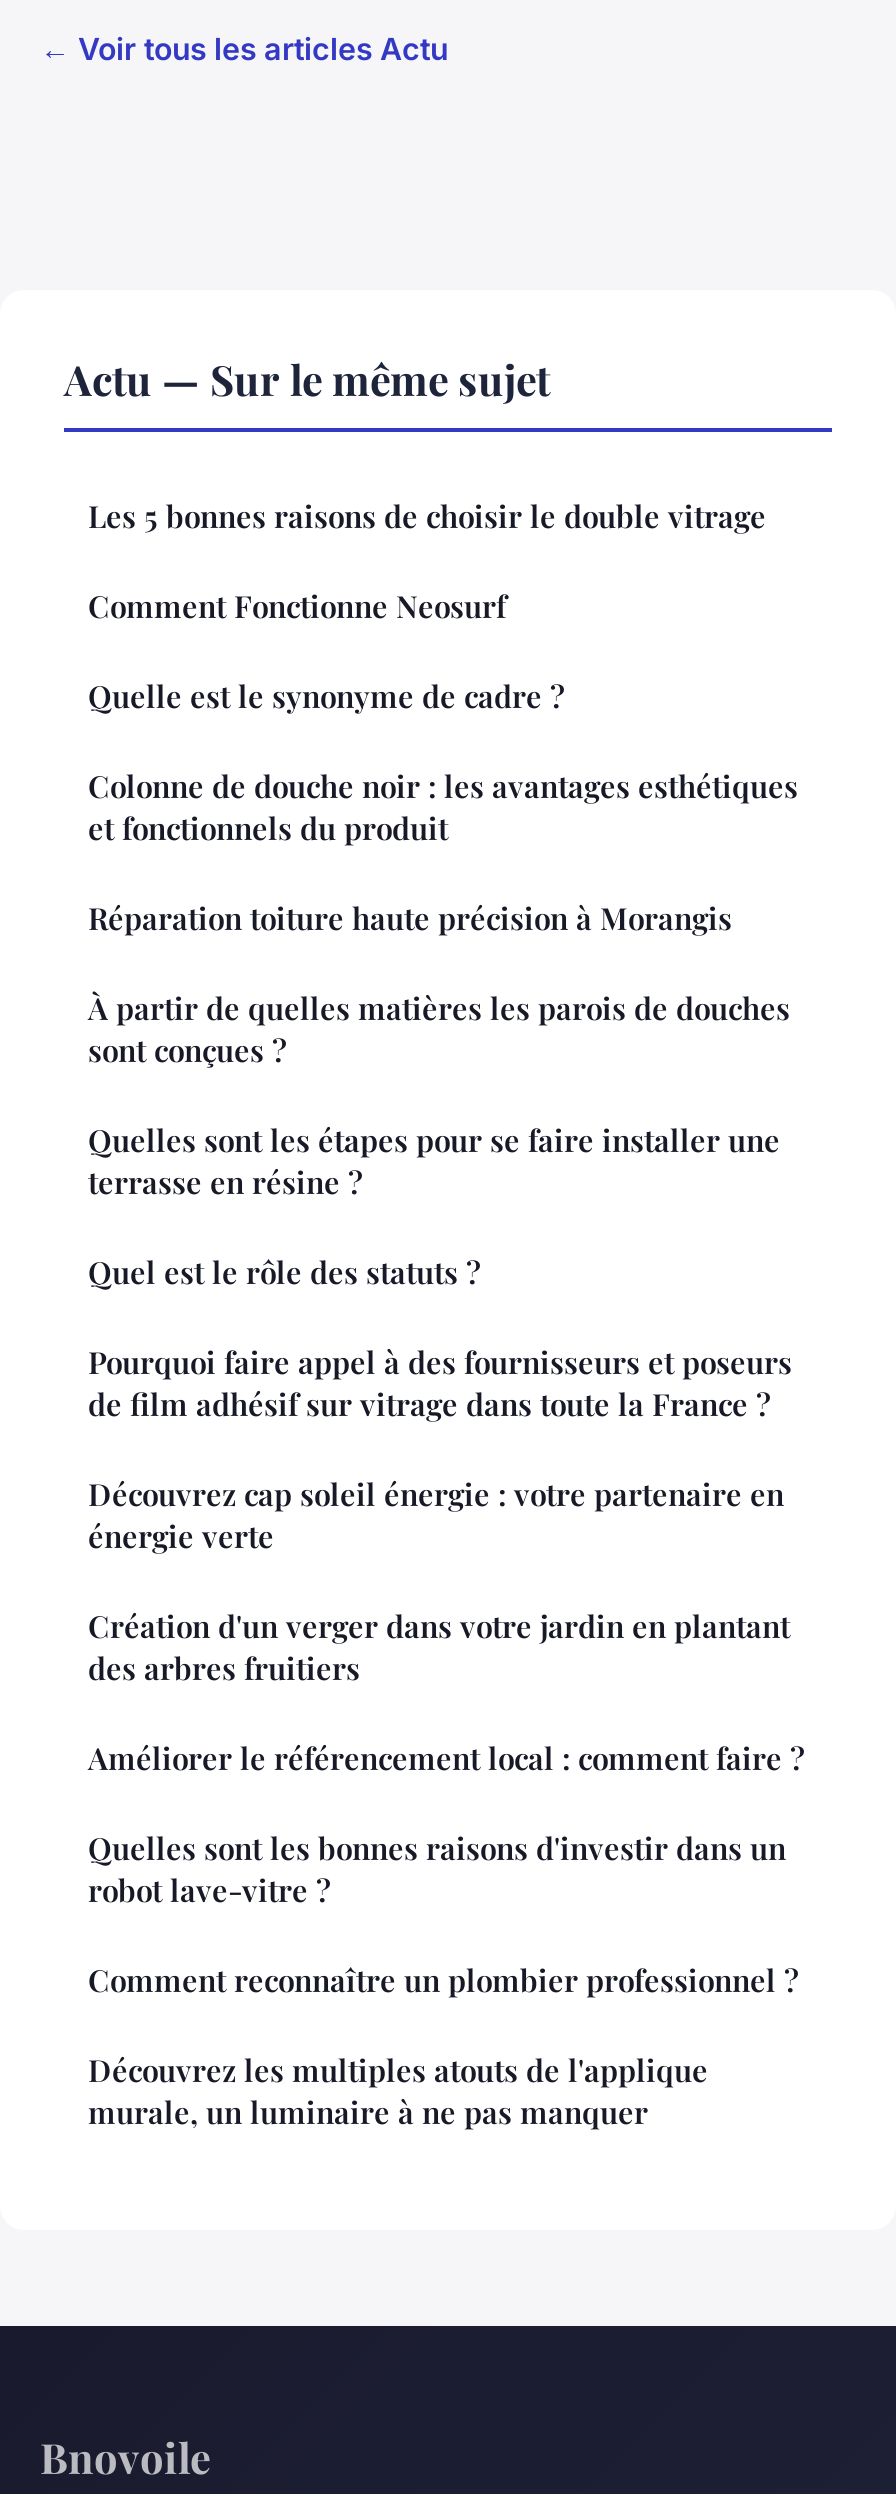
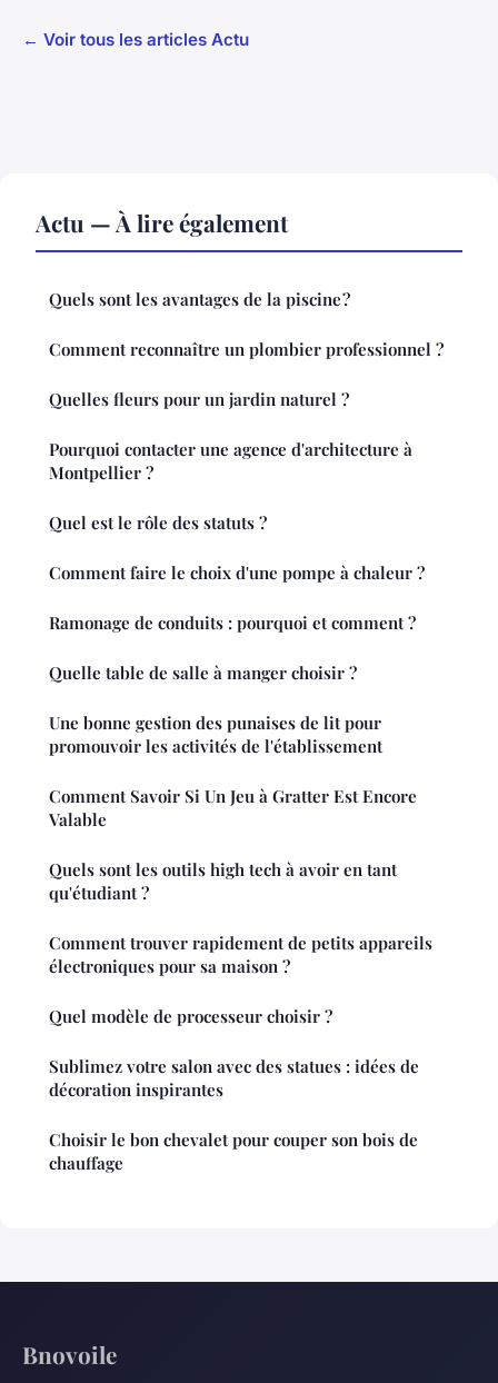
[64,351,804,1911] Actu — Sur le même sujet | Les 5 bonnes raisons de choisir le double vitrage | Comment Fonctionne Neosurf | Quelle est le synonyme de cadre ? | Colonne de douche noir : les avantages esthétiques | et fonctionnels du produit | Réparation toiture haute précision à Morangis | À partir de quelles matières les parois de douches | sont conçues ? | Quelles sont les étapes pour se faire installer une | terrasse en résine ? | Pourquoi faire appel à des fournisseurs et poseurs | de film adhésif sur vitrage dans toute la France ? | Découvrez cap soleil énergie : votre partenaire en | énergie verte | Création d'un verger dans votre jardin en plantant | des arbres fruitiers | Améliorer le référencement local : comment faire ? | Quelles sont les bonnes raisons d'investir dans un | robot lave-vitre ? -> [36,207,350,310] Actu — À lire également | Quels sont les avantages de la piscine ?
moved [88,1253,480,1293] -> [49,511,267,534]: Quel est le rôle des statuts ?
moved [88,1961,798,2001] -> [49,338,444,360]: Comment reconnaître un plombier professionnel ?
[88,2051,708,2133] Découvrez les multiples atouts de l'applique | murale, un luminaire à ne pas manquer -> [49,388,432,1174] Quelles fleurs pour un jardin naturel ? | Pourquoi contacter une agence d'architecture à | Montpellier ? | Comment faire le choix d'une pompe à chaleur ? | Ramonage de conduits : pourquoi et comment ? | Quelle table de salle à manger choisir ? | Une bonne gestion des punaises de lit pour | promouvoir les activités de l'établissement | Comment Savoir Si Un Jeu à Gratter Est Encore | Valable | Quels sont les outils high tech à avoir en tant | qu'étudiant ? | Comment trouver rapidement de petits appareils | électroniques pour sa maison ? | Quel modèle de processeur choisir ? | Sublimez votre salon avec des statues : idées de | décoration inspirantes | Choisir le bon chevalet pour couper son bois de | chauffage

